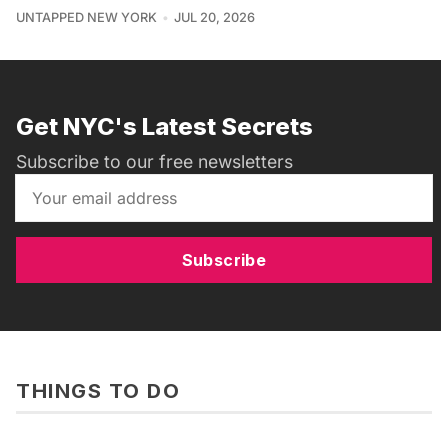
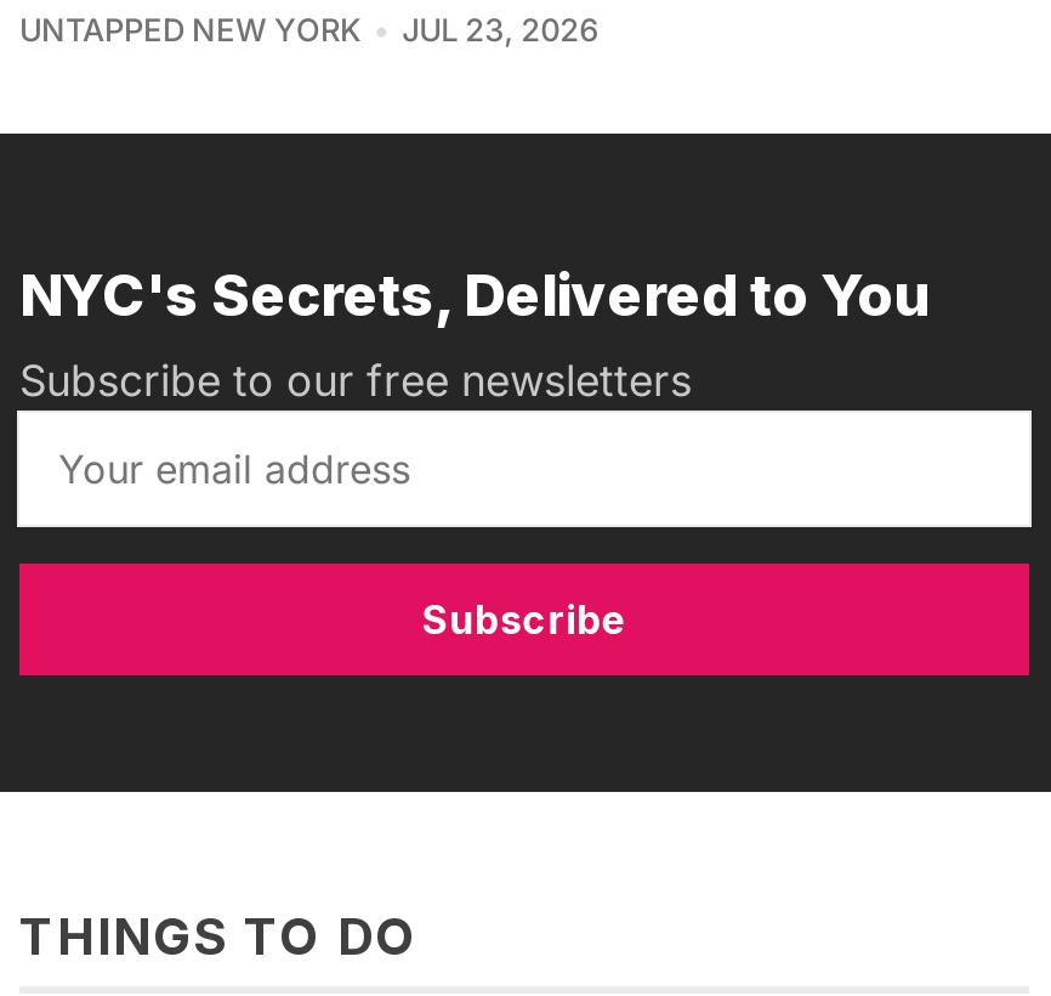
[16,10,255,25] UNTAPPED NEW YORK JUL 20, 2026 -> [19,11,599,48] UNTAPPED NEW YORK JUL 23, 2026
[16,112,313,141] Get NYC's Latest Secrets -> [19,259,927,330] NYC's Secrets, Delivered to You

